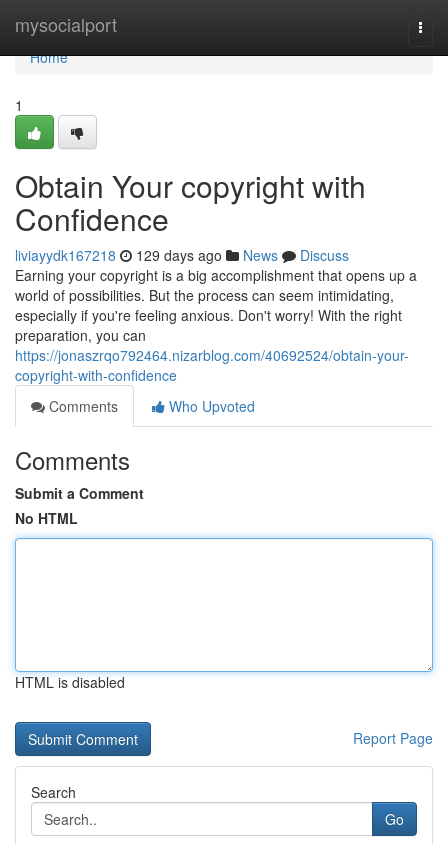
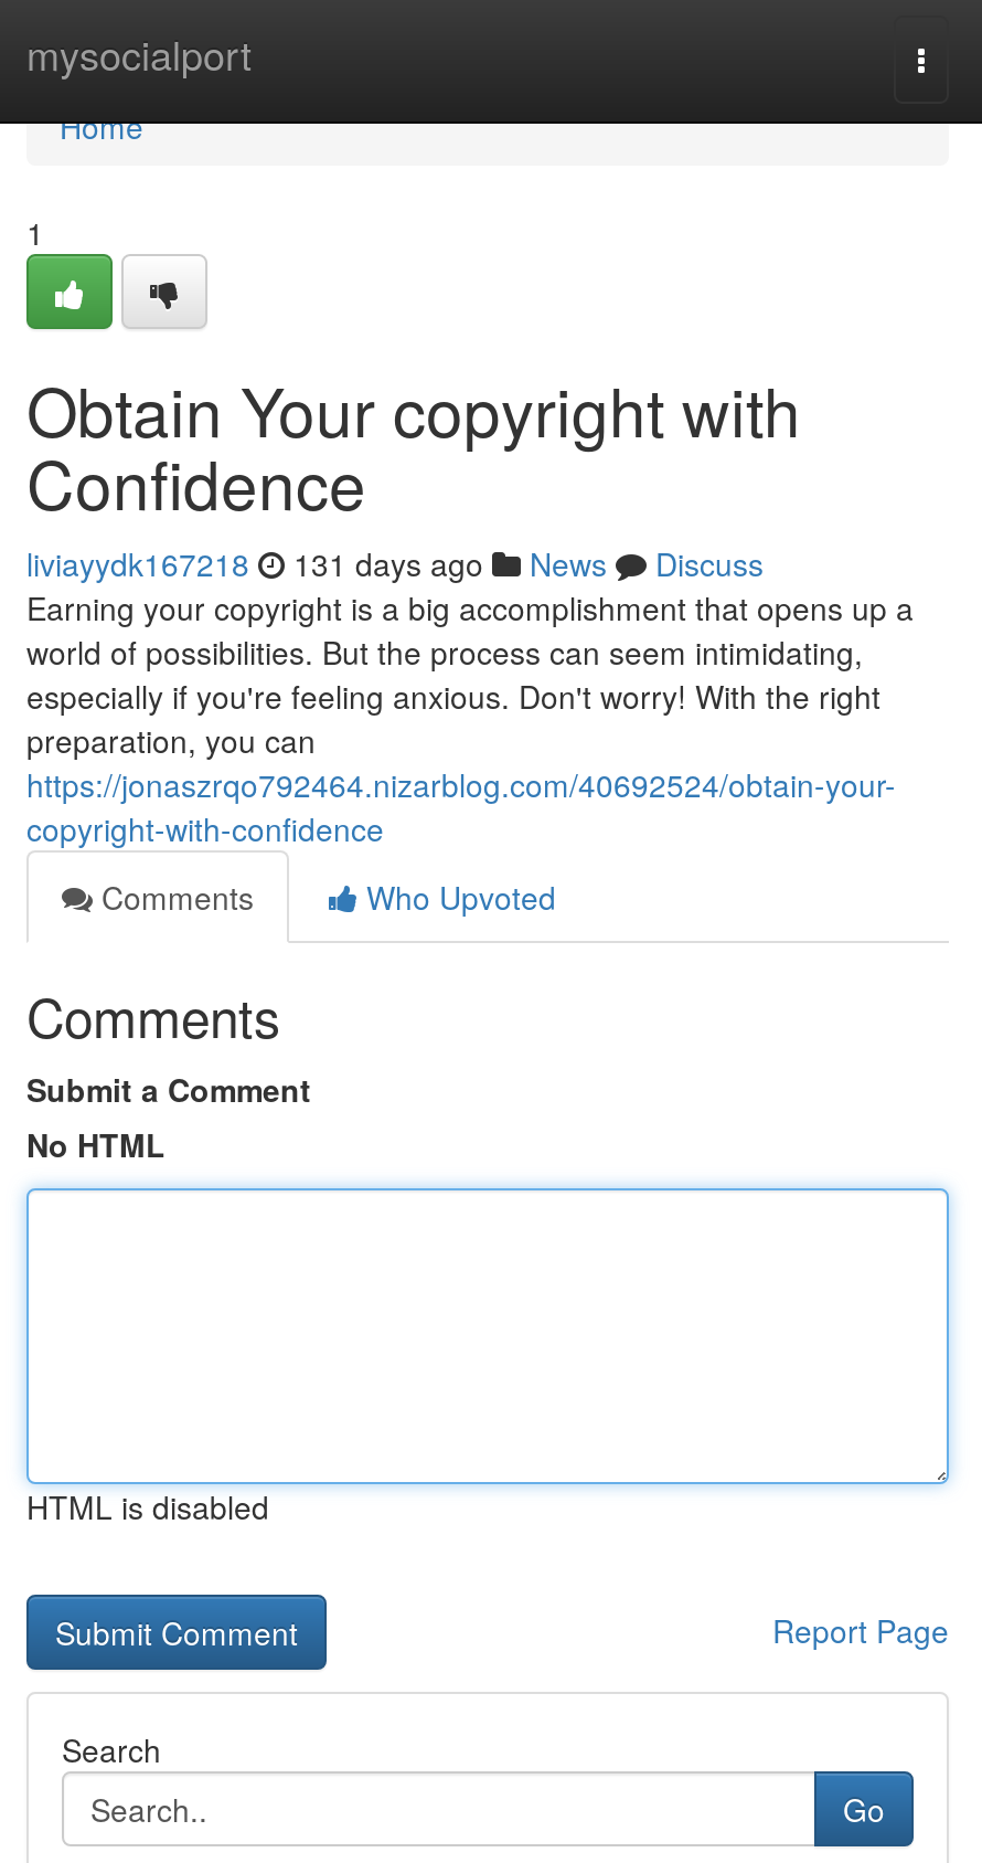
[15,245,349,265] liviayydk167218 129 days ago News Discuss -> [26,541,764,585] liviayydk167218 131 days ago News Discuss

